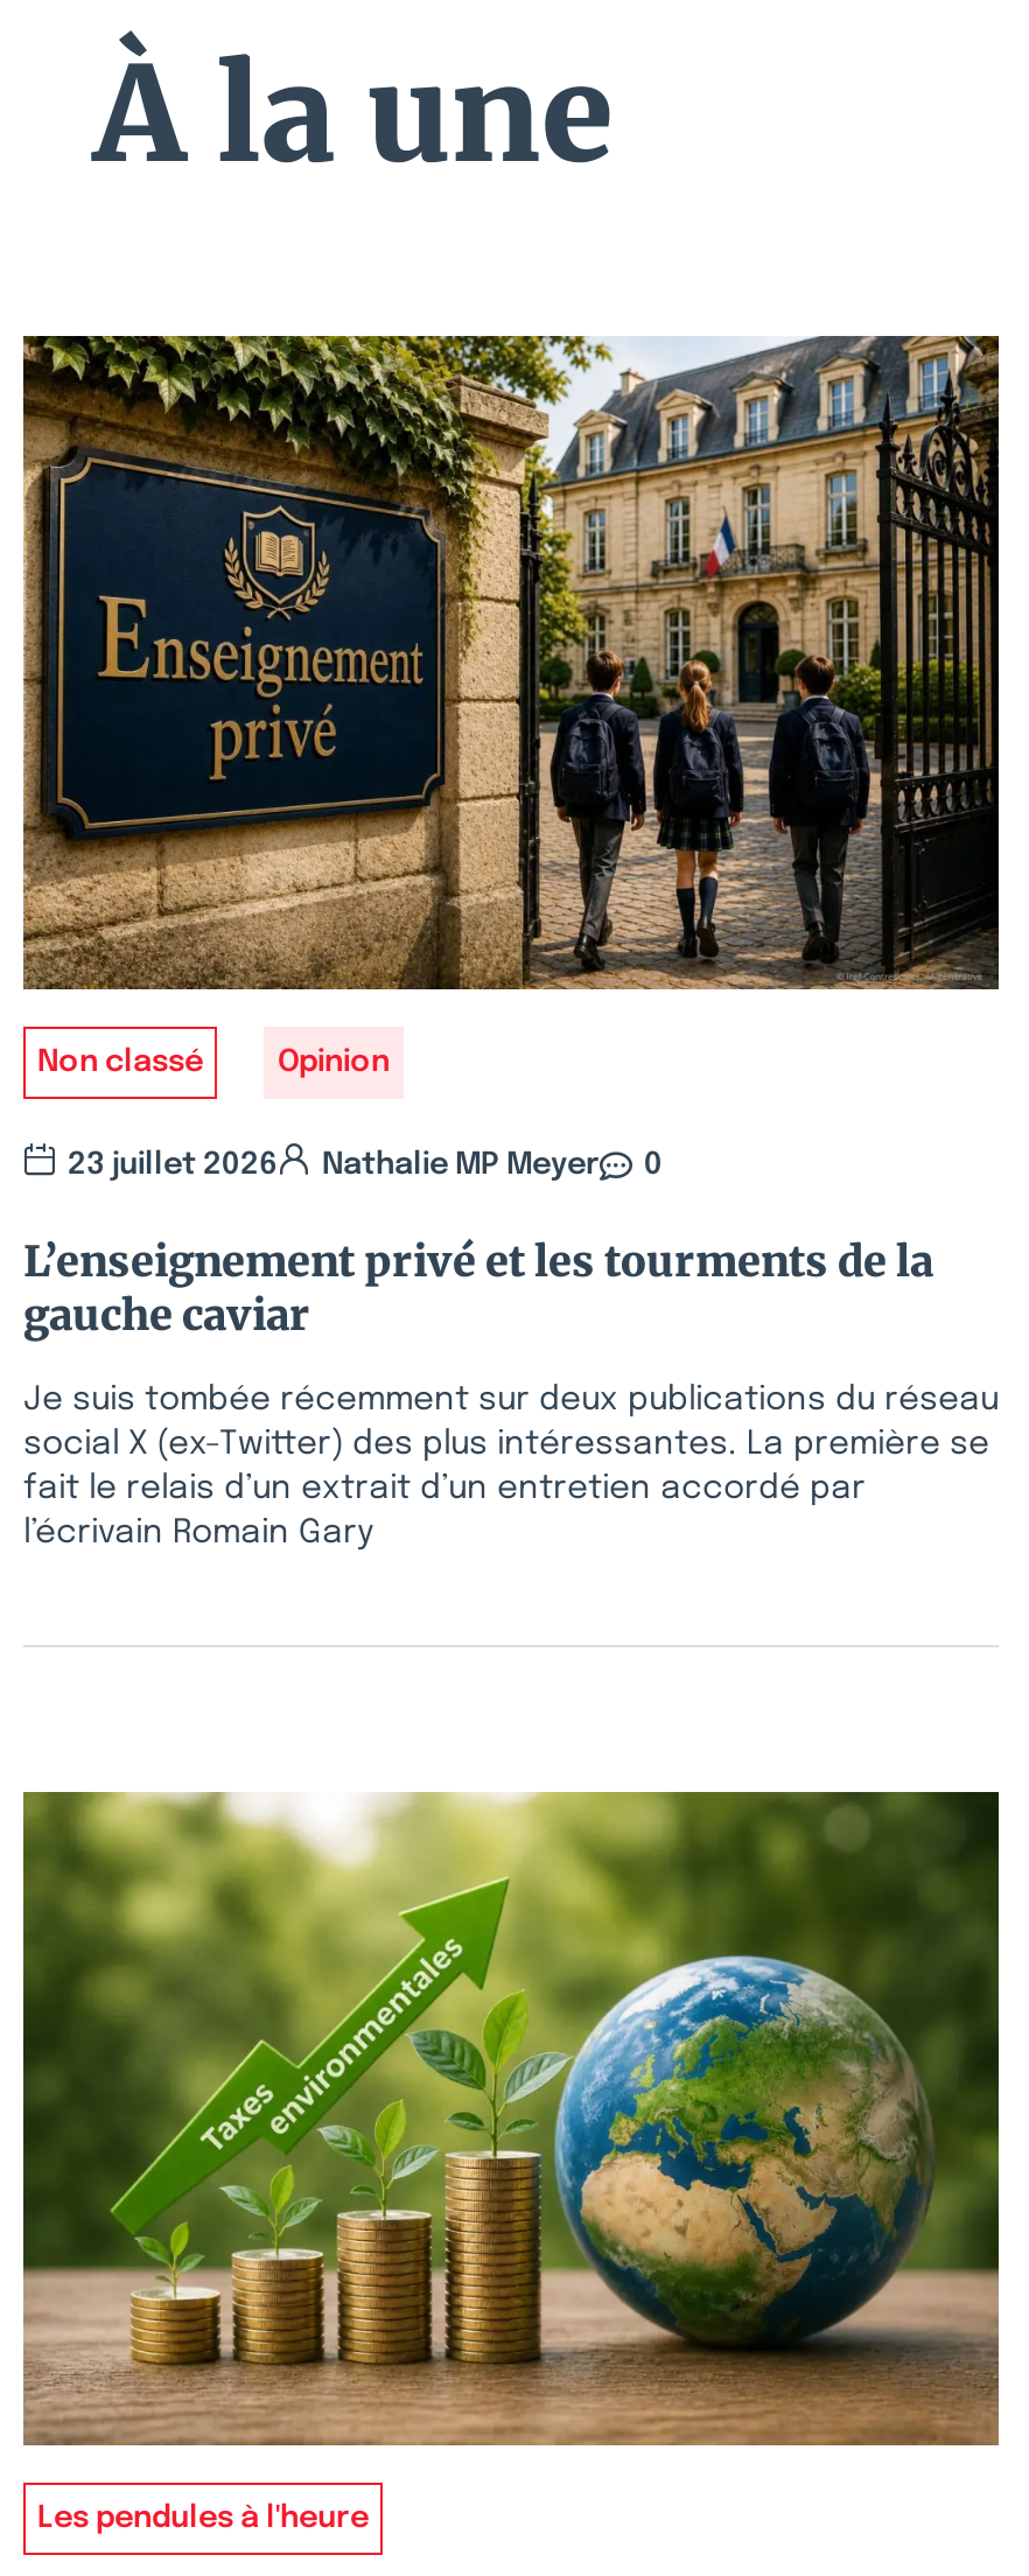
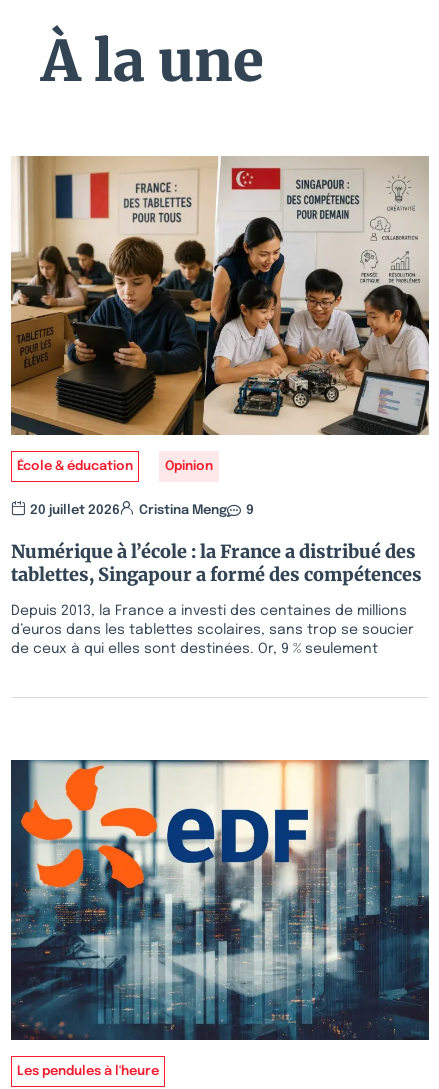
[21,334,1001,1077] [image] | Non classé -> [10,155,430,473] [image] | École & éducation
[68,1149,663,1180] 23 juillet 2026 | Nathalie MP Meyer | 0 -> [30,504,254,517] 20 juillet 2026 | Cristina Meng | 9
[23,1233,933,1341] L’enseignement privé et les tourments de la | gauche caviar -> [11,540,422,586] Numérique à l’école : la France a distribué des | tablettes, Singapour a formé des compétences
[23,1383,999,1548] Je suis tombée récemment sur deux publications du réseau | social X (ex-Twitter) des plus intéressantes. La première se | fait le relais d’un extrait d’un entretien accordé par | l’écrivain Romain Gary -> [11,604,414,656] Depuis 2013, la France a investi des centaines de millions | d’euros dans les tablettes scolaires, sans trop se soucier | de ceux à qui elles sont destinées. Or, 9 % seulement
[21,1790,1001,2448] [image] -> [10,759,430,1041] [image]

